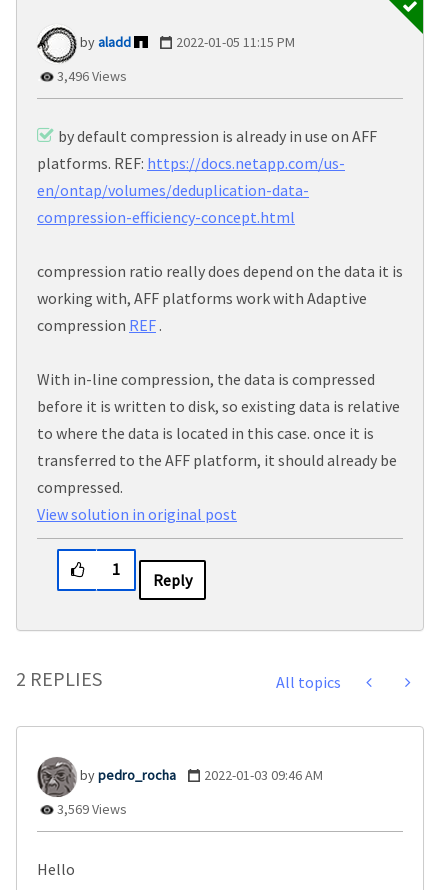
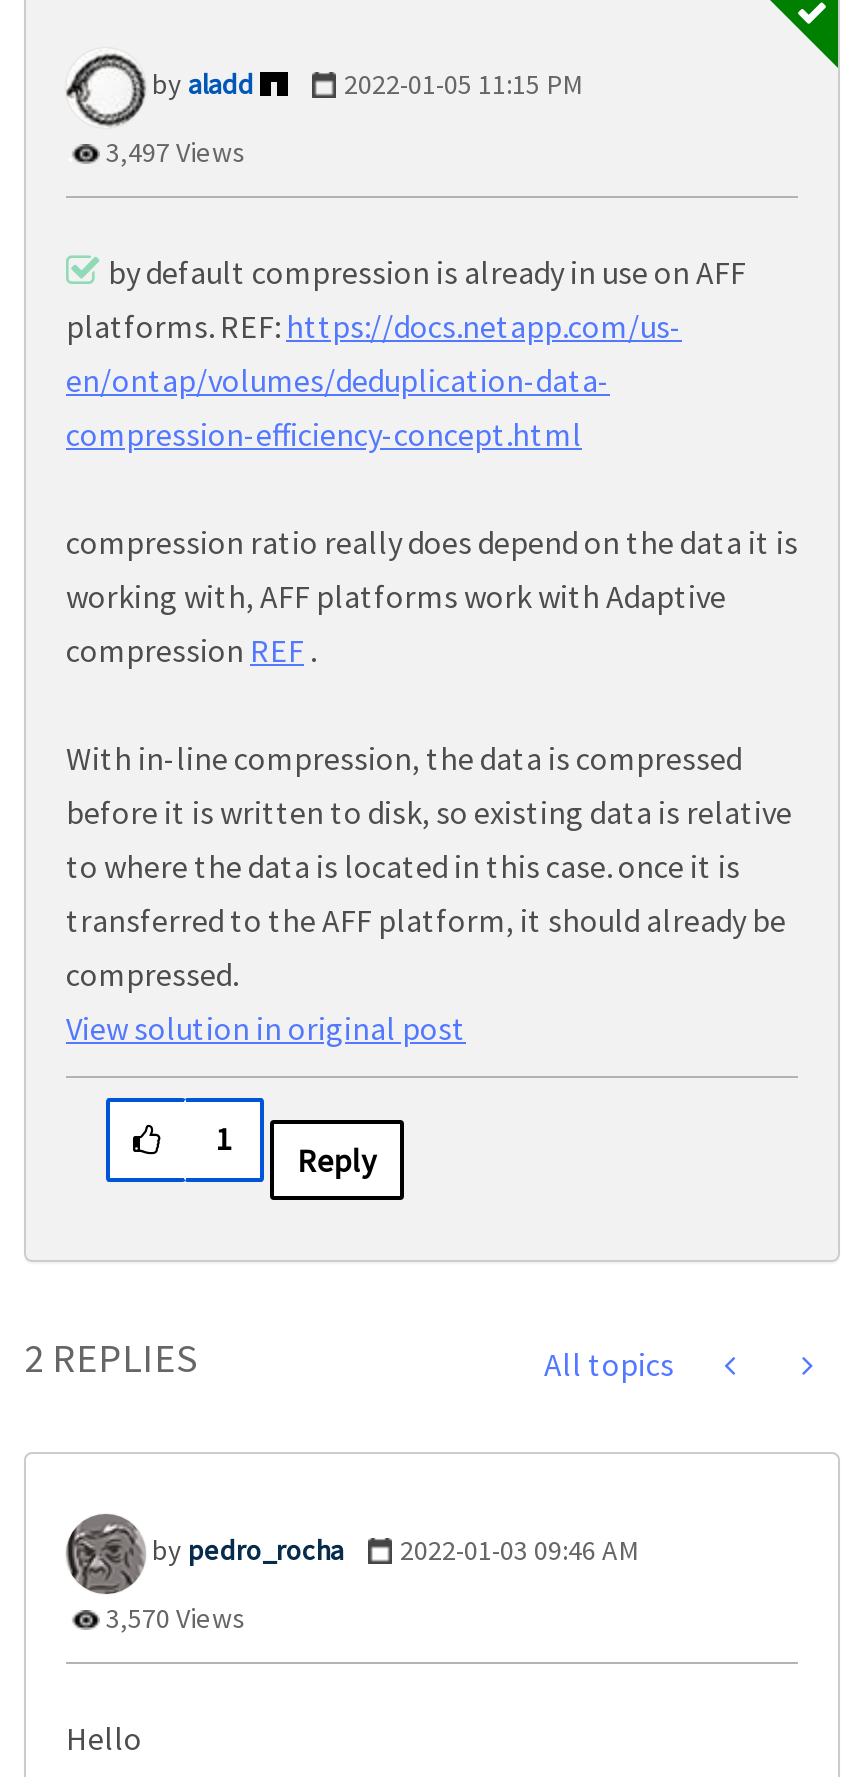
[54,67,127,85] 3,496 Views -> [100,133,246,169] 3,497 Views
[54,800,127,818] 3,569 Views -> [100,1599,246,1635] 3,570 Views

